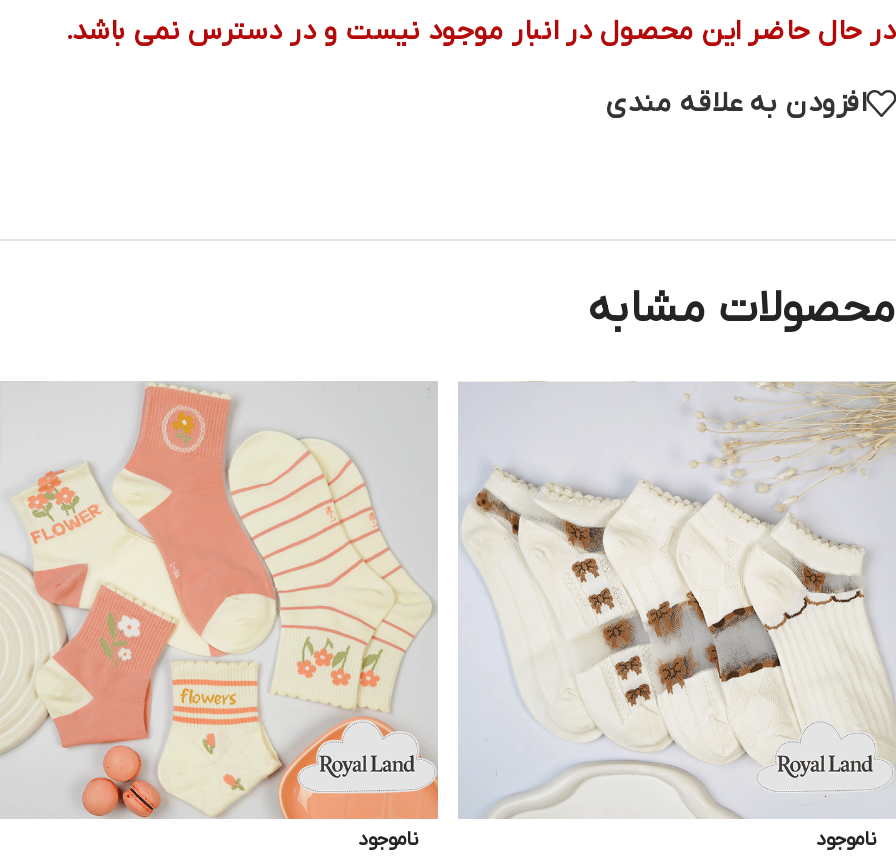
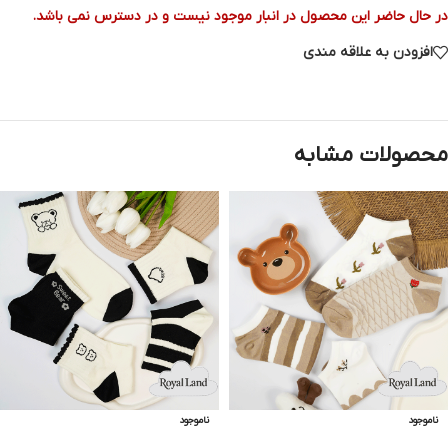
[6,381,440,821] [image] -> [3,190,219,409] [image]
[460,381,890,819] [image] -> [234,190,445,411] [image]

